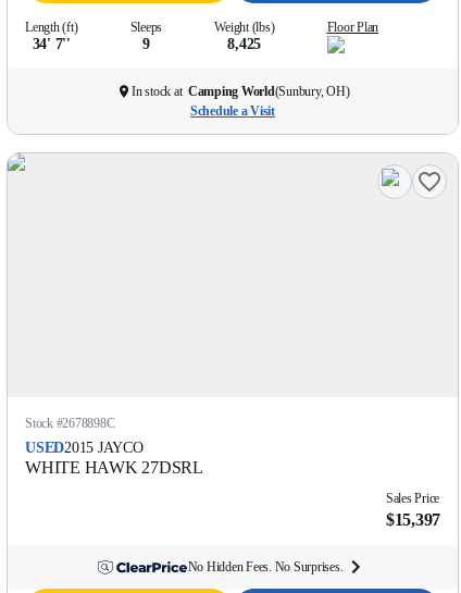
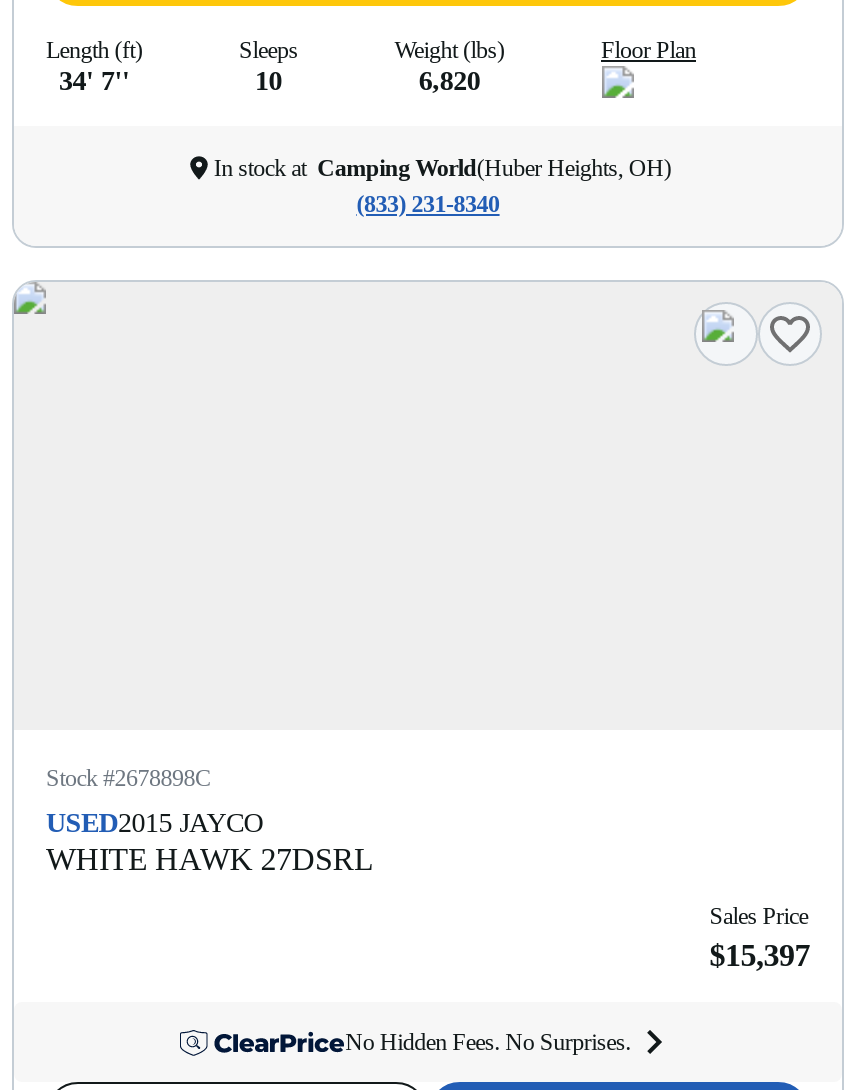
[142,36,150,52] 9 -> [255,66,282,96] 10
[228,36,261,52] 8,425 -> [419,66,480,96] 6,820
[132,84,349,119] In stock at Camping World(Sunbury, OH) | Schedule a Visit -> [214,154,671,218] In stock at Camping World(Huber Heights, OH) | (833) 231-8340

